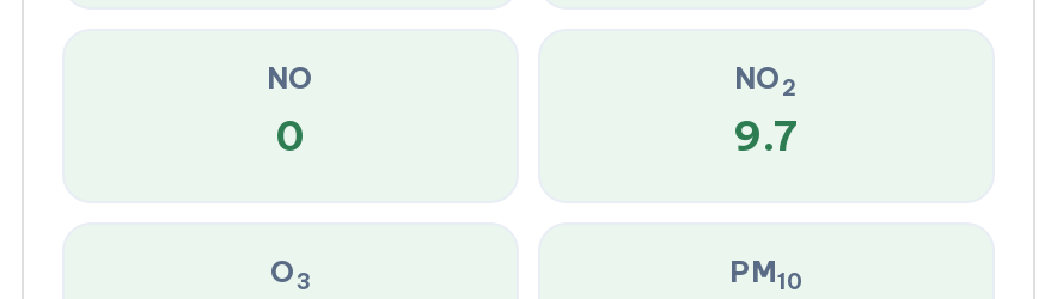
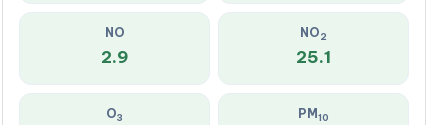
[276,111,305,164] 0 -> [100,46,128,68] 2.9
[733,111,800,164] 9.7 -> [296,46,331,68] 25.1

